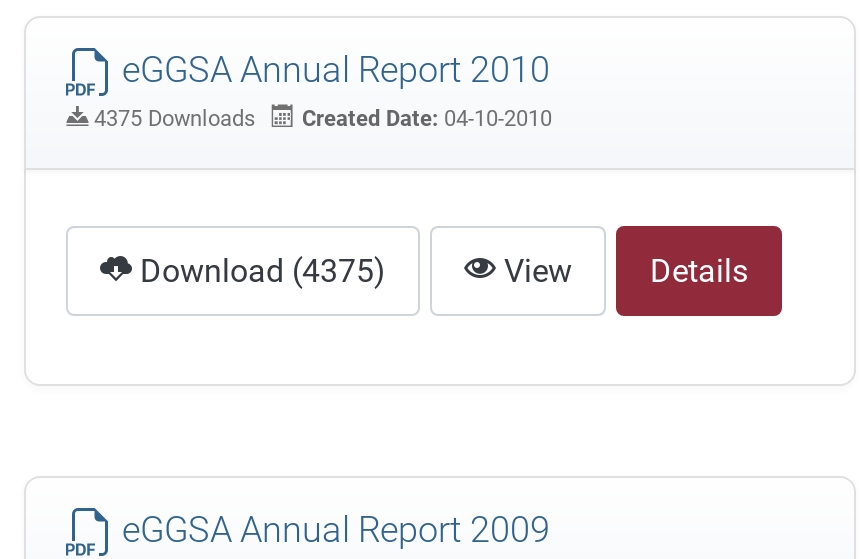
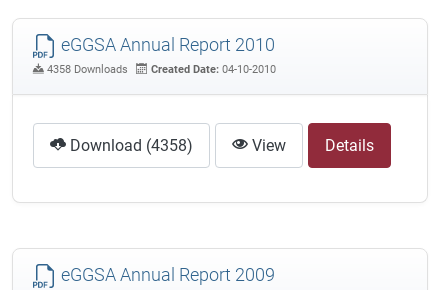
[88,106,552,132] 4375 Downloads Created Date: 04-10-2010 -> [44,63,276,76] 4358 Downloads Created Date: 04-10-2010
[132,251,386,289] Download (4375) -> [66,136,193,155] Download (4358)

